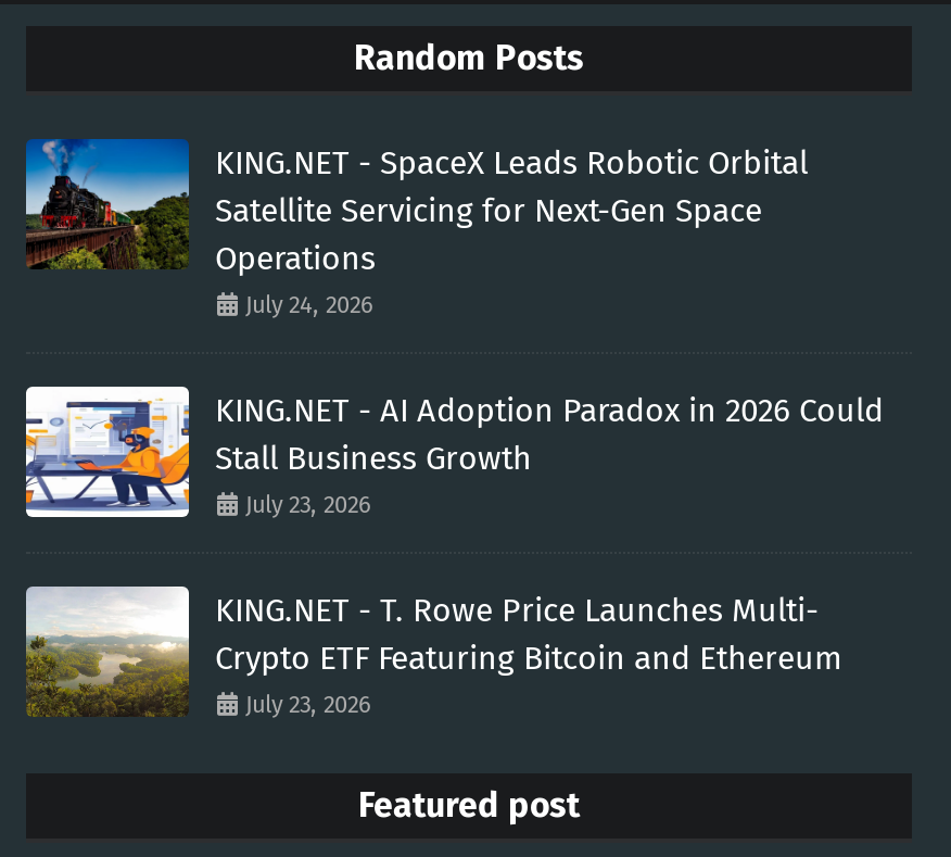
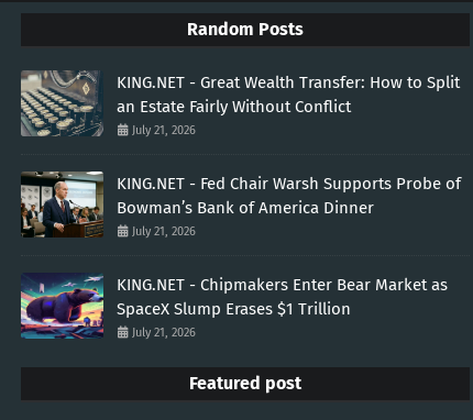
[24,137,808,318] [image] | KING.NET - SpaceX Leads Robotic Orbital | Satellite Servicing for Next-Gen Space | Operations | July 24, 2026 -> [20,69,460,137] [image] | KING.NET - Great Wealth Transfer: How to Split | an Estate Fairly Without Conflict | July 21, 2026
[24,385,884,519] [image] | KING.NET - AI Adoption Paradox in 2026 Could | Stall Business Growth | July 23, 2026 -> [20,170,461,239] [image] | KING.NET - Fed Chair Warsh Supports Probe of | Bowman’s Bank of America Dinner | July 21, 2026
[26,584,842,718] [image] | KING.NET - T. Rowe Price Launches Multi- | Crypto ETF Featuring Bitcoin and Ethereum | July 23, 2026 -> [20,274,448,340] [image] | KING.NET - Chipmakers Enter Bear Market as | SpaceX Slump Erases $1 Trillion | July 21, 2026

